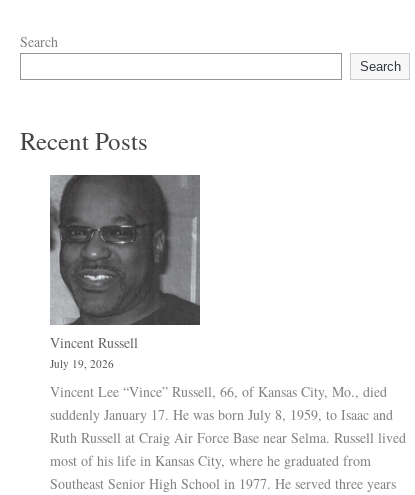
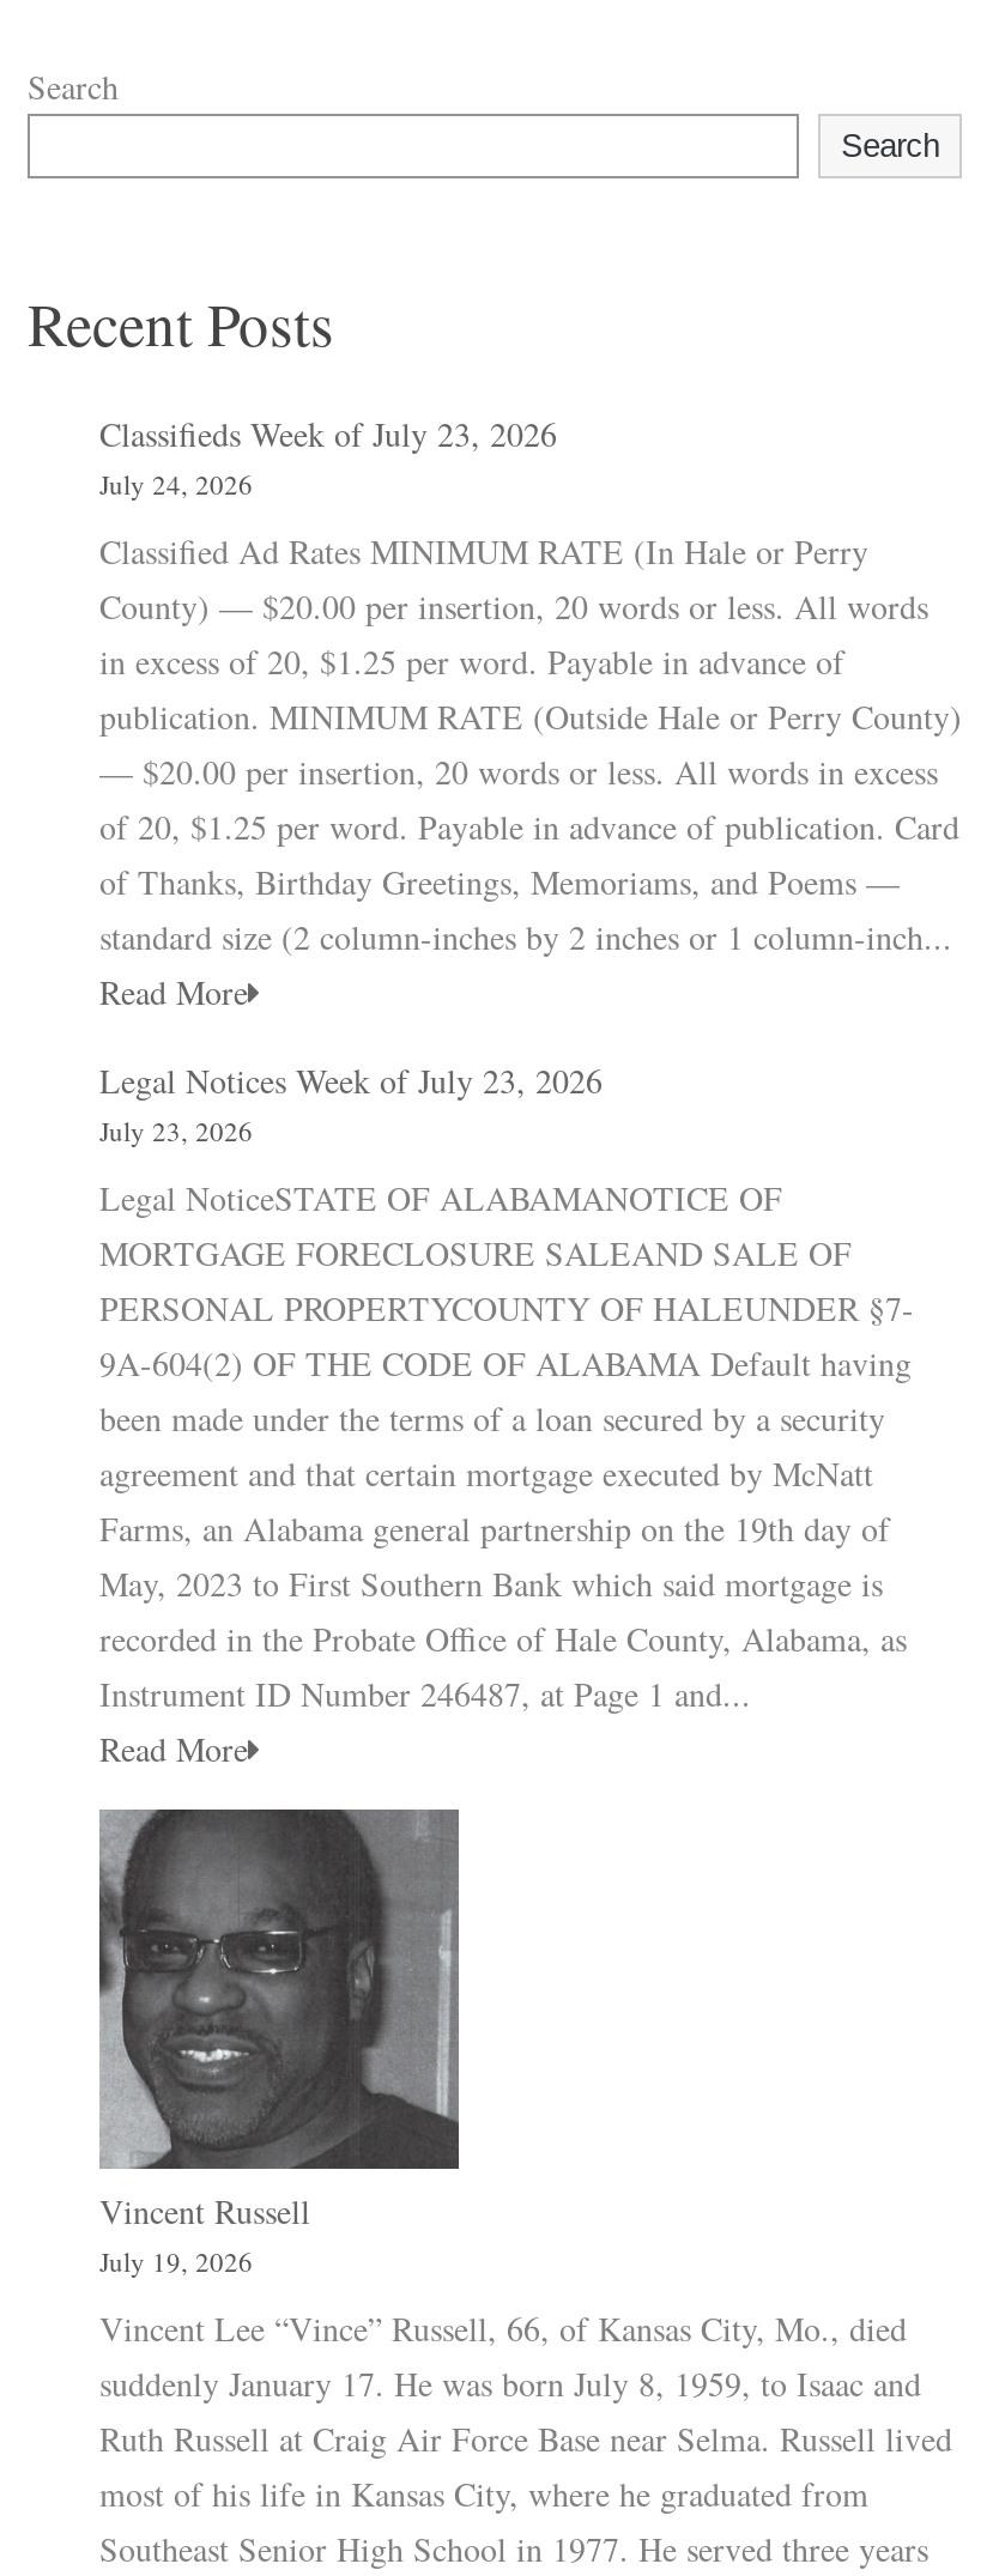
none -> [99,410,962,1771] Classifieds Week of July 23, 2026 | July 24, 2026 | Classified Ad Rates MINIMUM RATE (In Hale or Perry | County) — $20.00 per insertion, 20 words or less. All words | in excess of 20, $1.25 per word. Payable in advance of | publication. MINIMUM RATE (Outside Hale or Perry County) | — $20.00 per insertion, 20 words or less. All words in excess | of 20, $1.25 per word. Payable in advance of publication. Card | of Thanks, Birthday Greetings, Memoriams, and Poems — | standard size (2 column-inches by 2 inches or 1 column-inch... | Read More | Legal Notices Week of July 23, 2026 | July 23, 2026 | Legal NoticeSTATE OF ALABAMANOTICE OF | MORTGAGE FORECLOSURE SALEAND SALE OF | PERSONAL PROPERTYCOUNTY OF HALEUNDER §7- | 9A-604(2) OF THE CODE OF ALABAMA Default having | been made under the terms of a loan secured by a security | agreement and that certain mortgage executed by McNatt | Farms, an Alabama general partnership on the 19th day of | May, 2023 to First Southern Bank which said mortgage is | recorded in the Probate Office of Hale County, Alabama, as | Instrument ID Number 246487, at Page 1 and... | Read More

